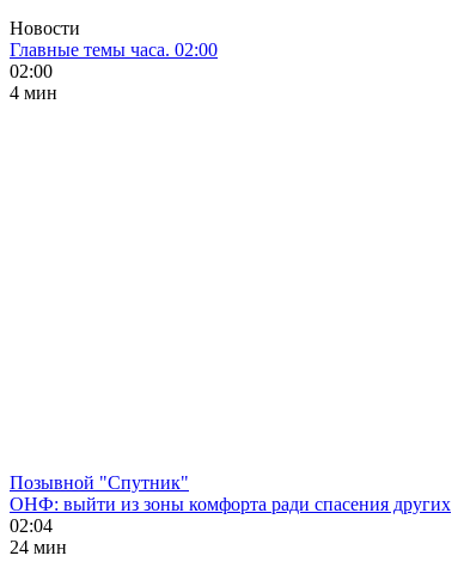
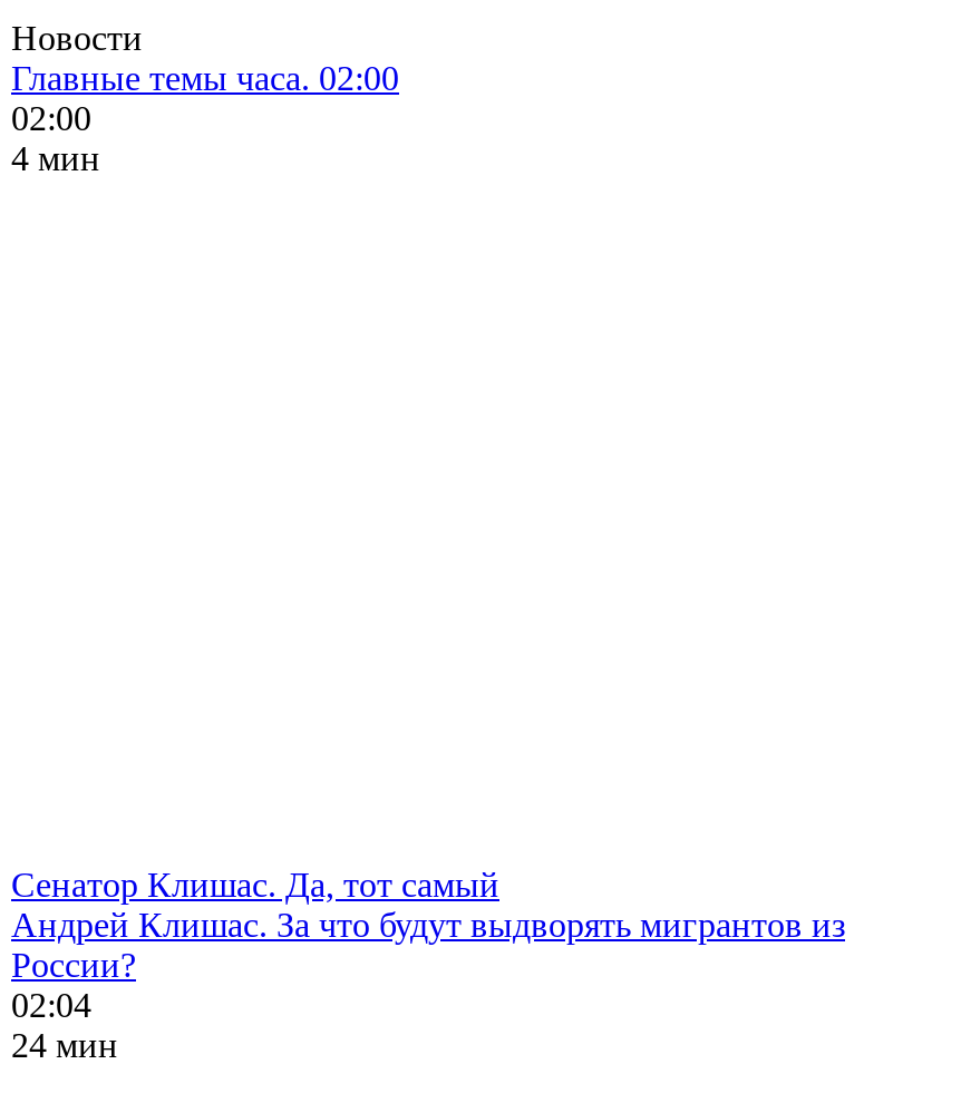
[10,472,451,514] Позывной "Спутник" | ОНФ: выйти из зоны комфорта ради спасения других -> [11,866,845,984] Сенатор Клишас. Да, тот самый | Андрей Клишас. За что будут выдворять мигрантов из | России?

